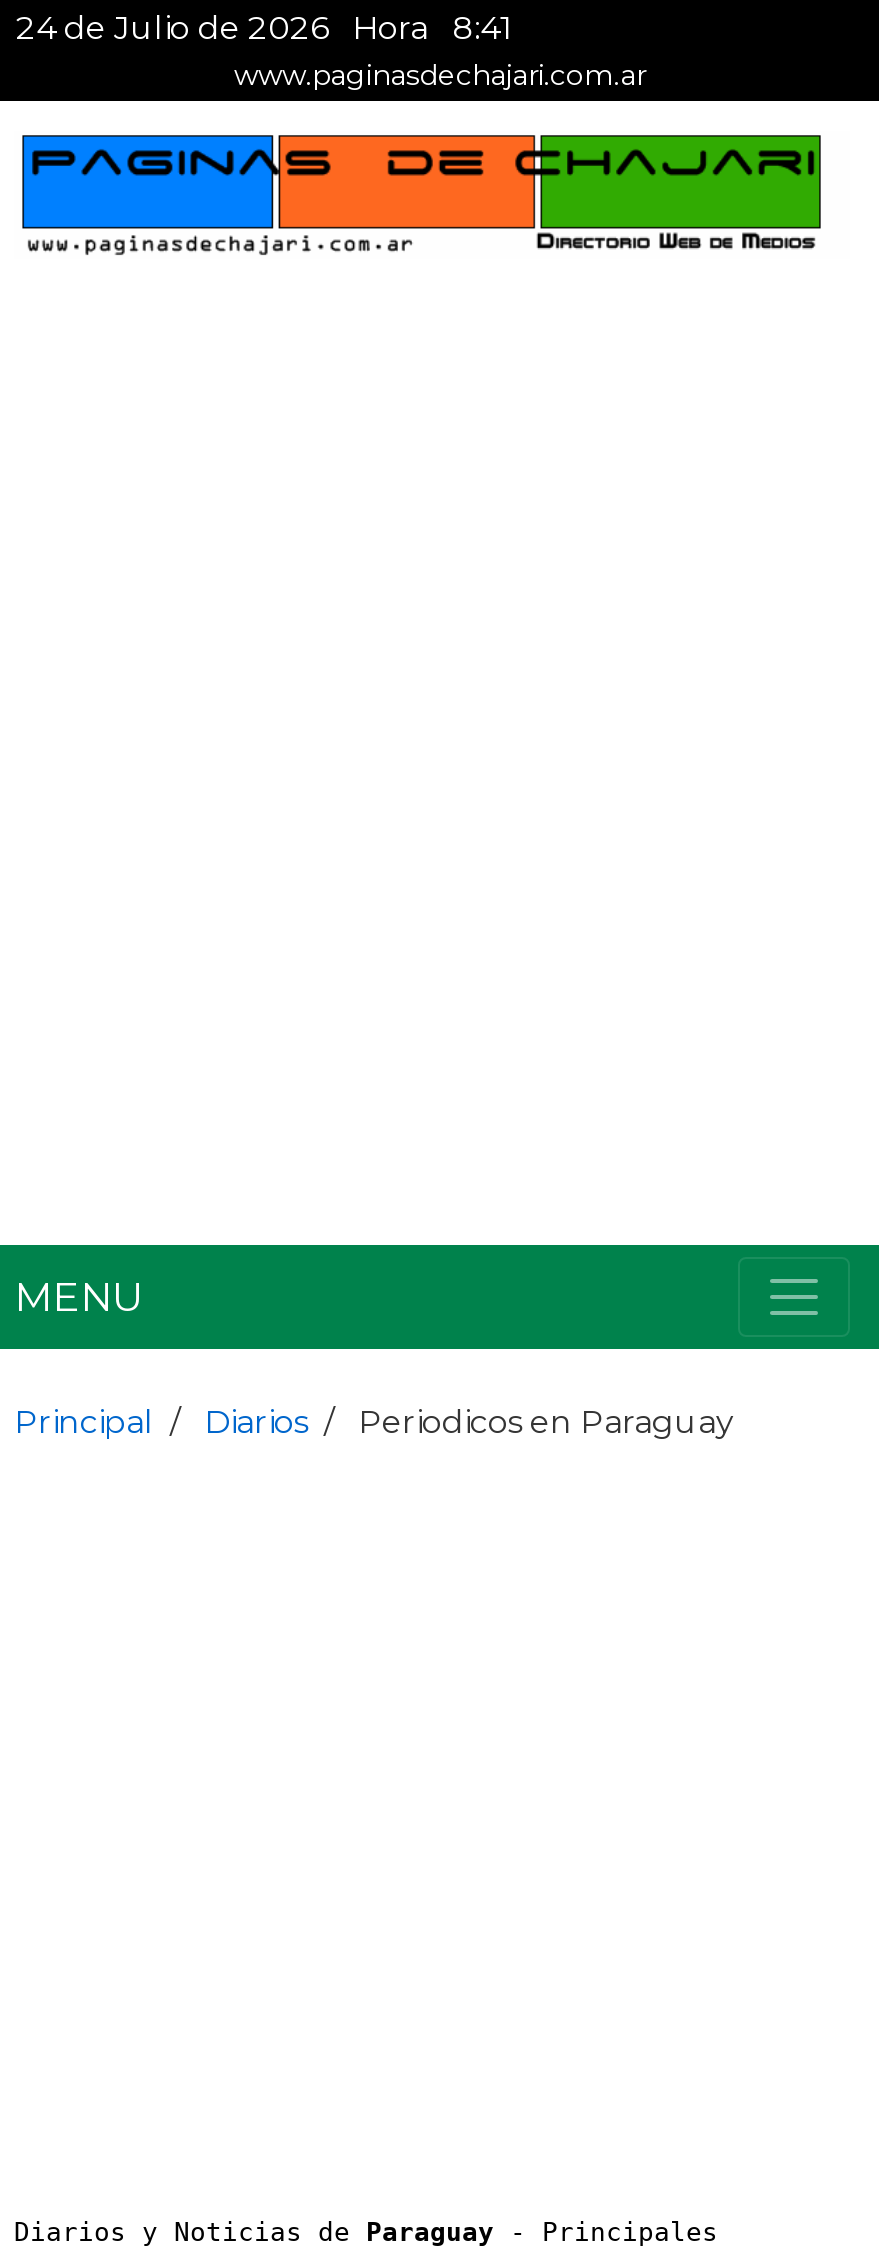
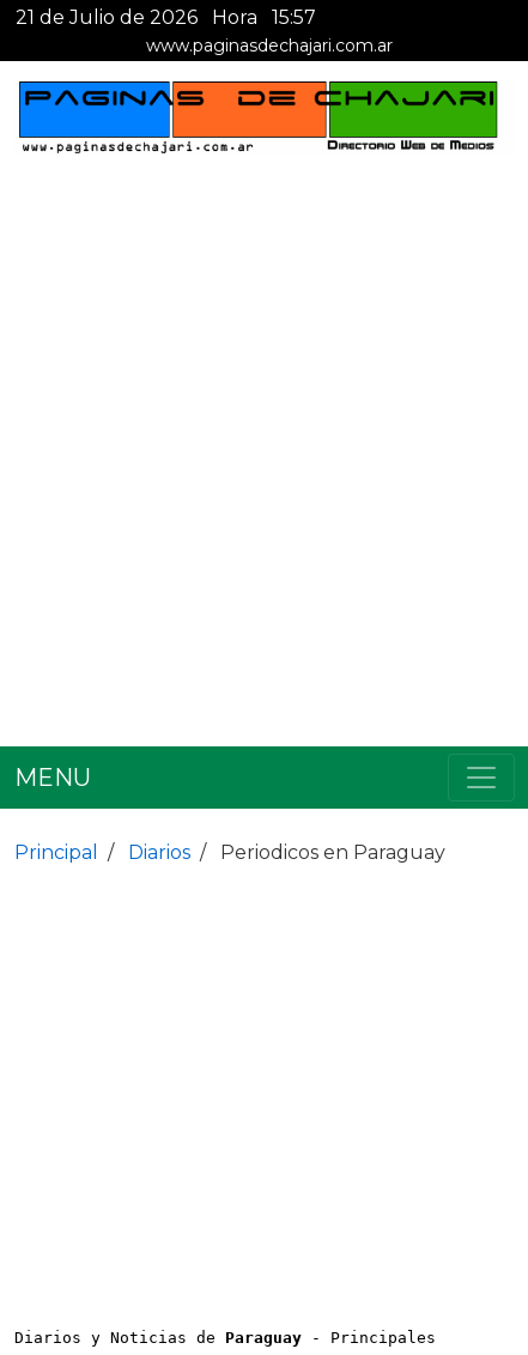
[16,9,328,47] 24 de Julio de 2026 -> [16,6,198,29] 21 de Julio de 2026
[352,9,512,47] Hora 8:41 -> [212,6,316,29] Hora 15:57

